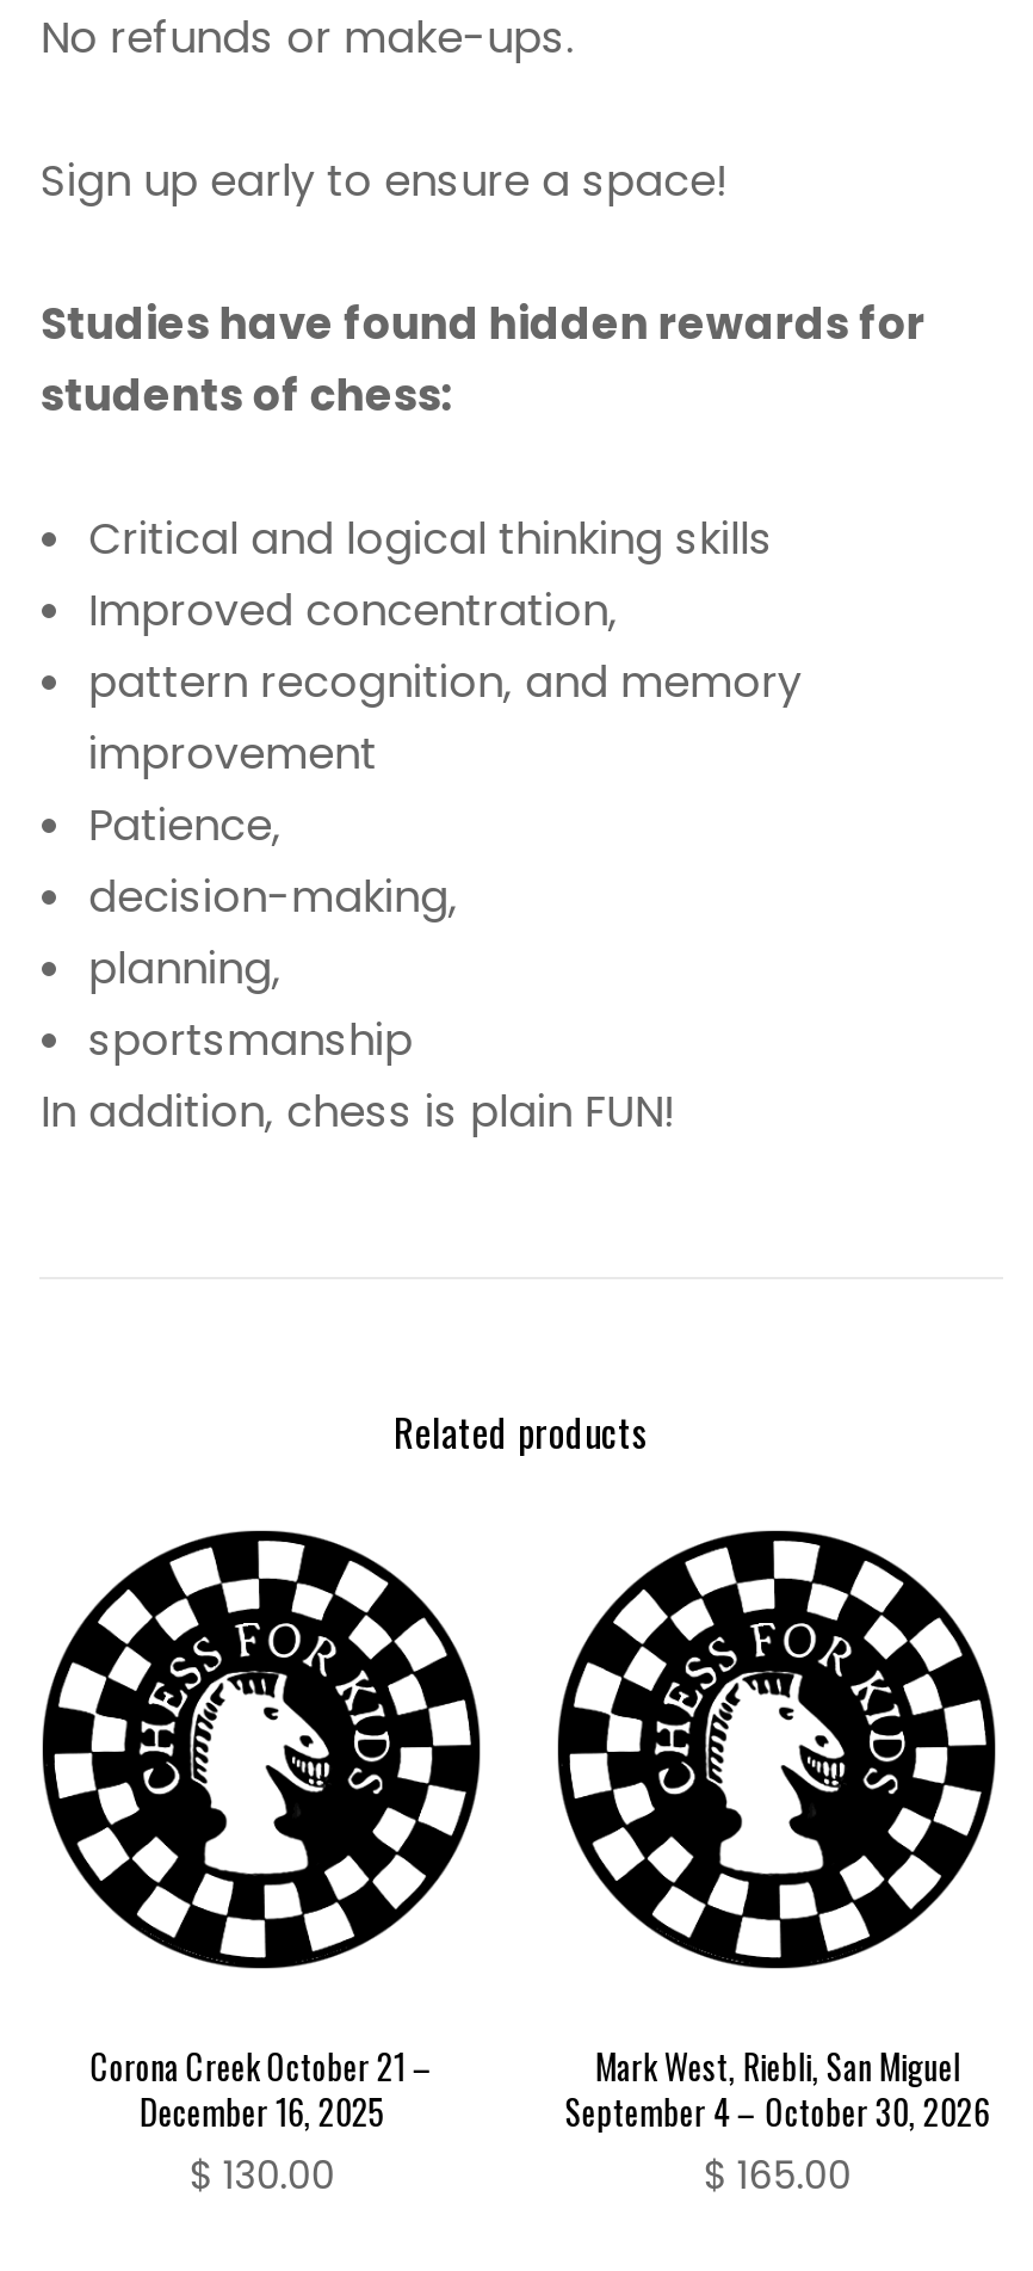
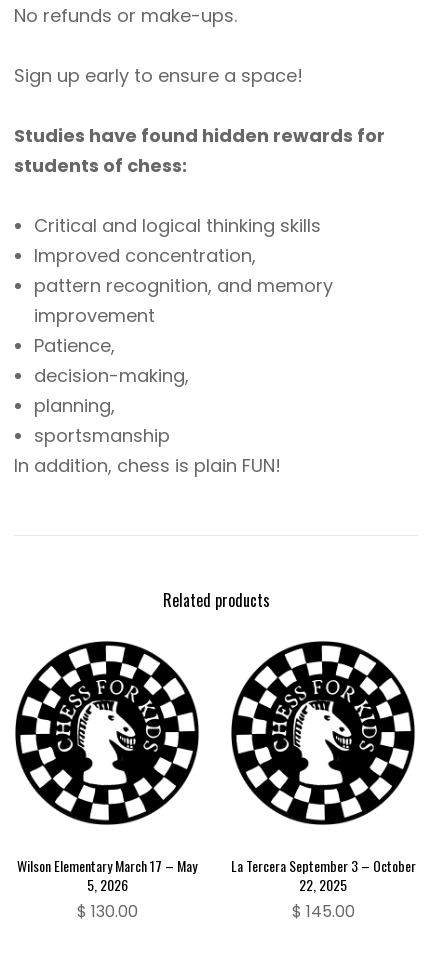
[90,2041,434,2136] Corona Creek October 21 – | December 16, 2025 -> [17,855,197,895] Wilson Elementary March 17 – May | 5, 2026
[565,2041,990,2203] Mark West, Riebli, San Miguel | September 4 – October 30, 2026 | $165.00 -> [231,855,416,923] La Tercera September 3 – October | 22, 2025 | $145.00

